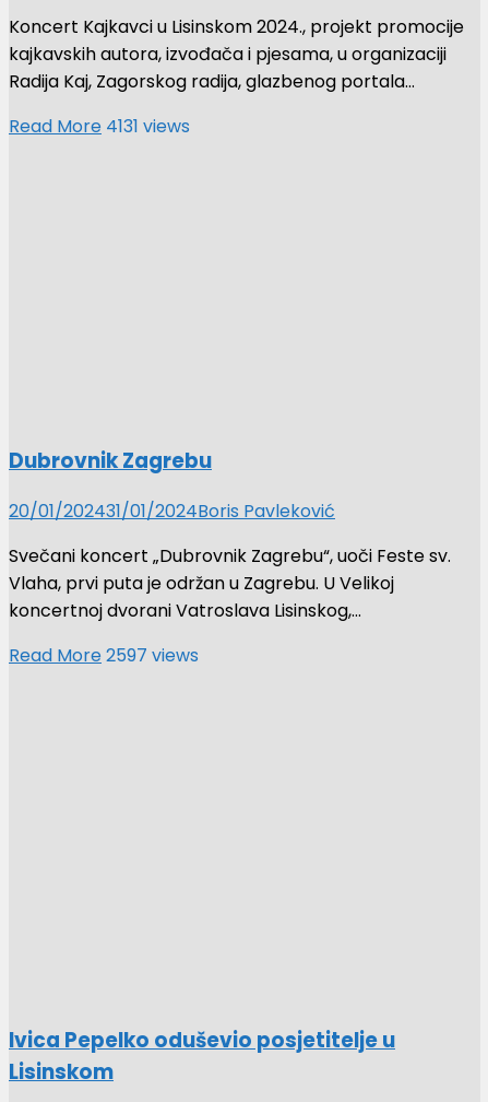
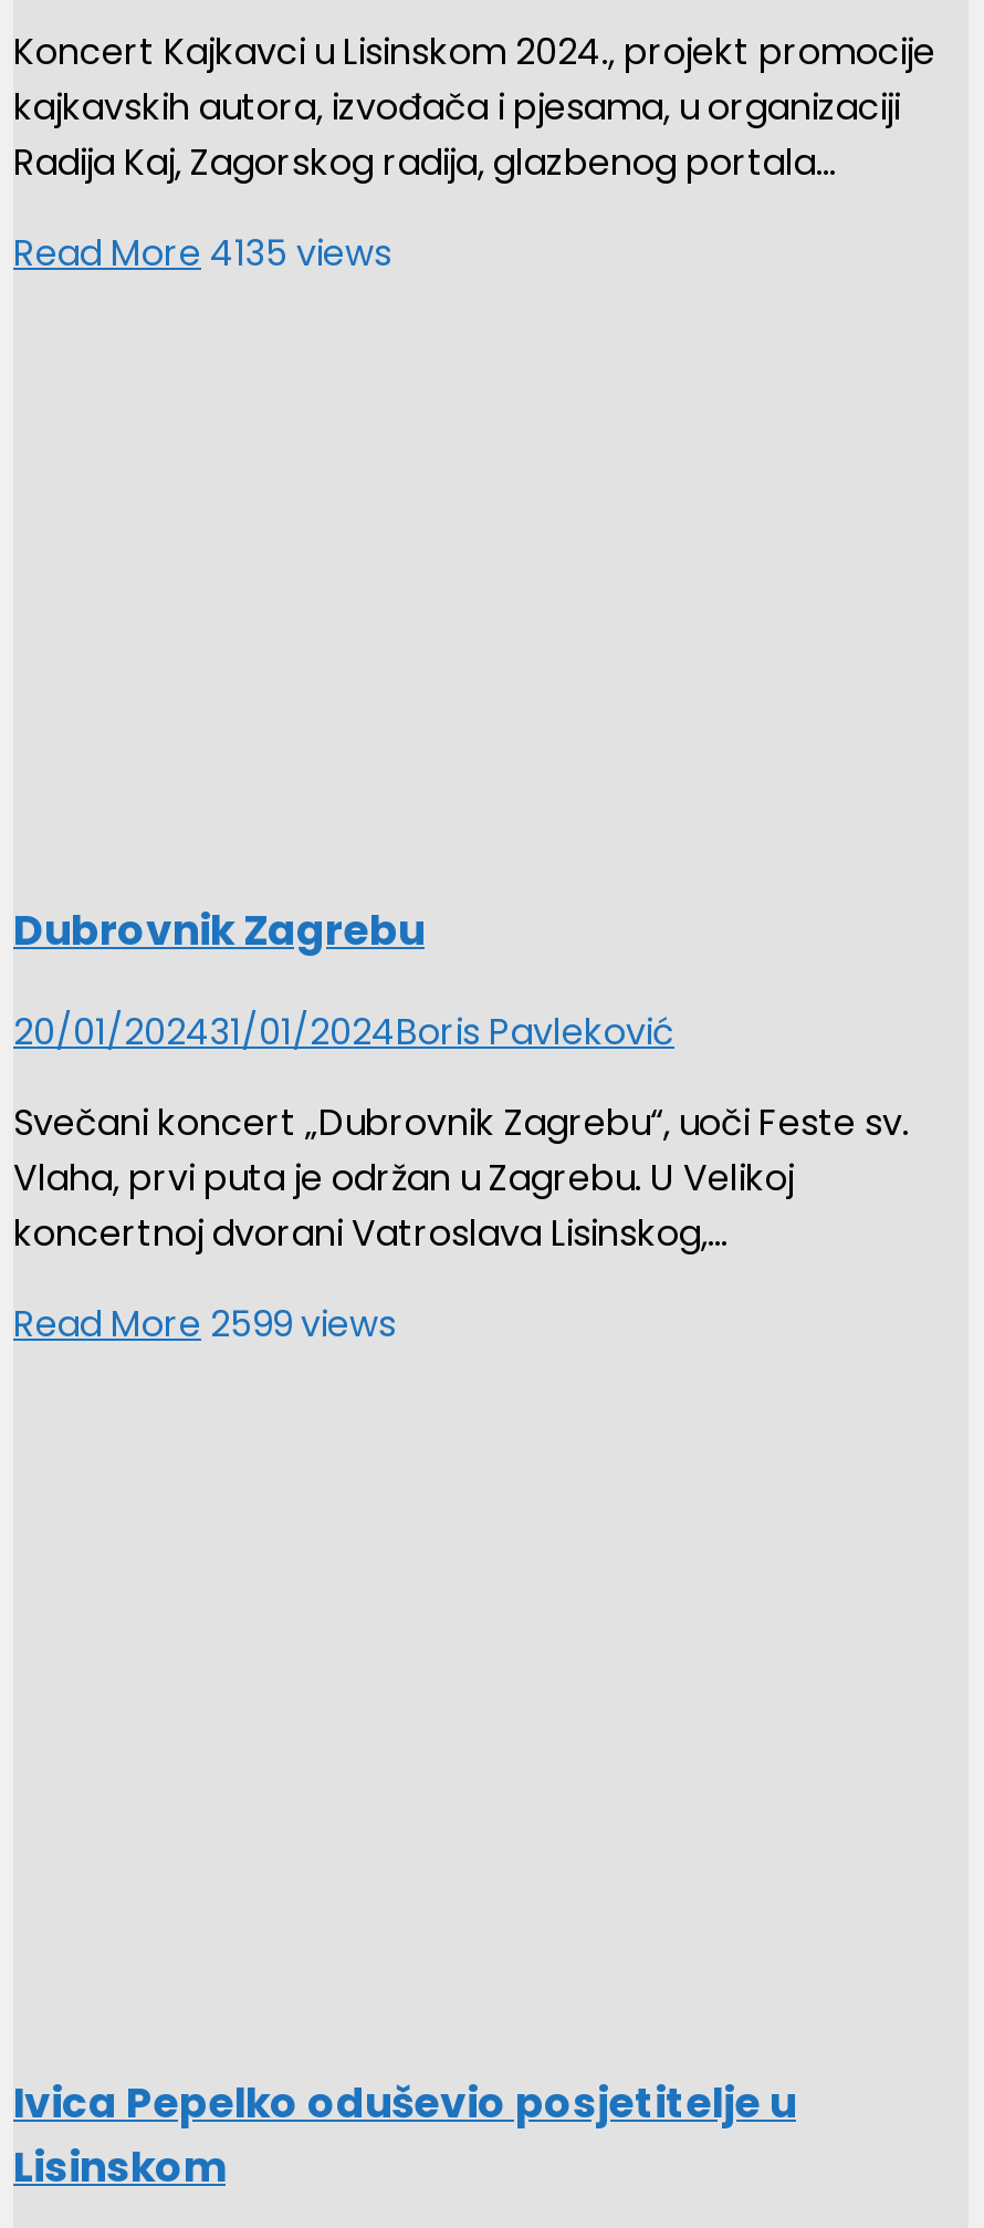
[9,114,190,139] Read More 4131 views -> [13,229,391,279] Read More 4135 views
[9,643,199,668] Read More 2597 views -> [13,1298,396,1349] Read More 2599 views

